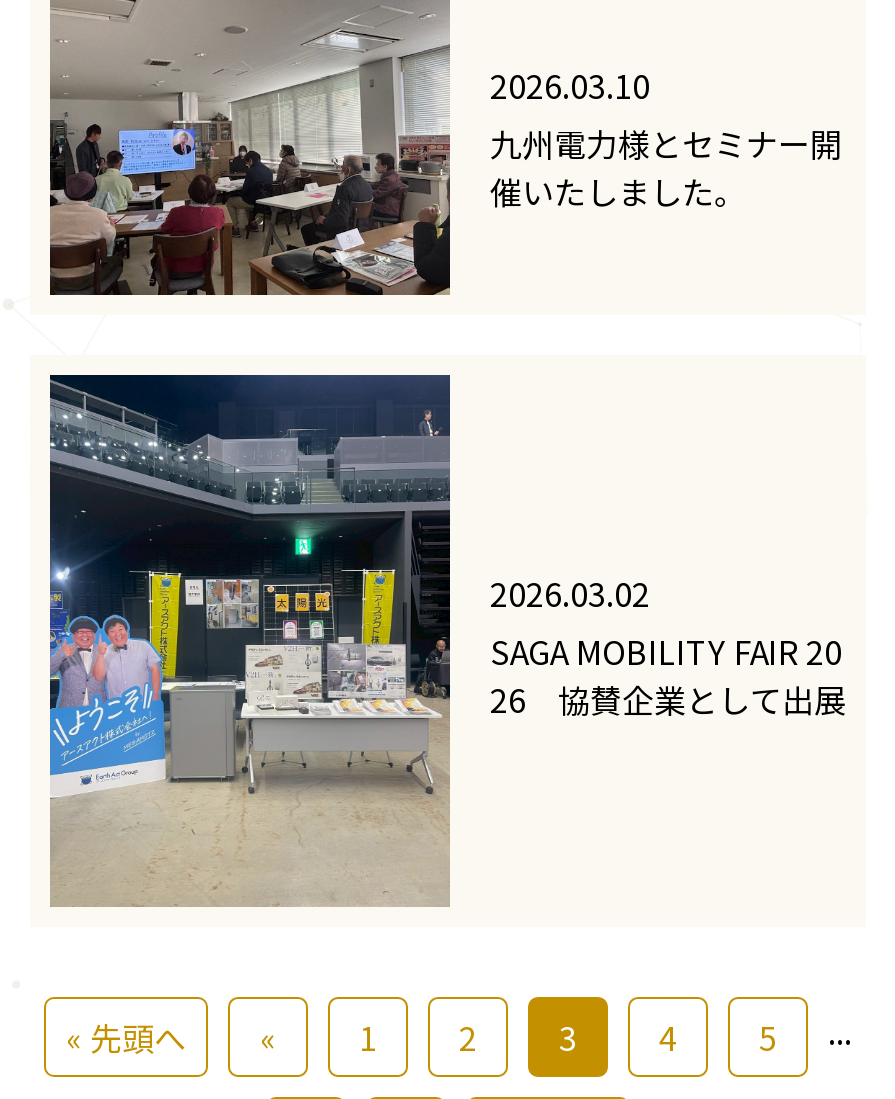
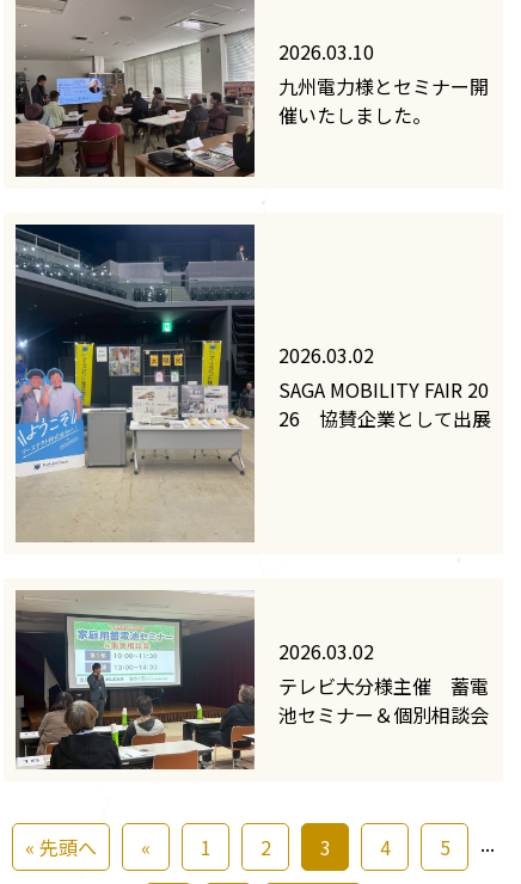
none -> [14,589,489,769] [image] | 2026.03.02 | テレビ大分様主催 蓄電 | 池セミナー＆個別相談会

